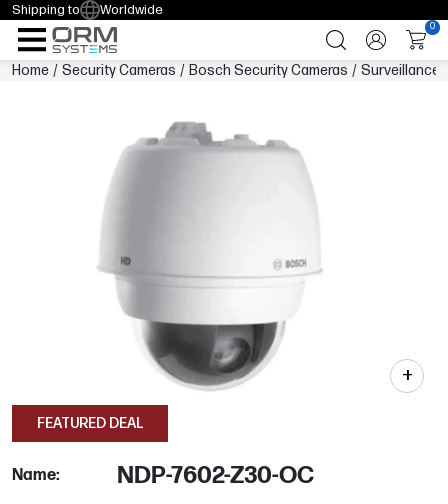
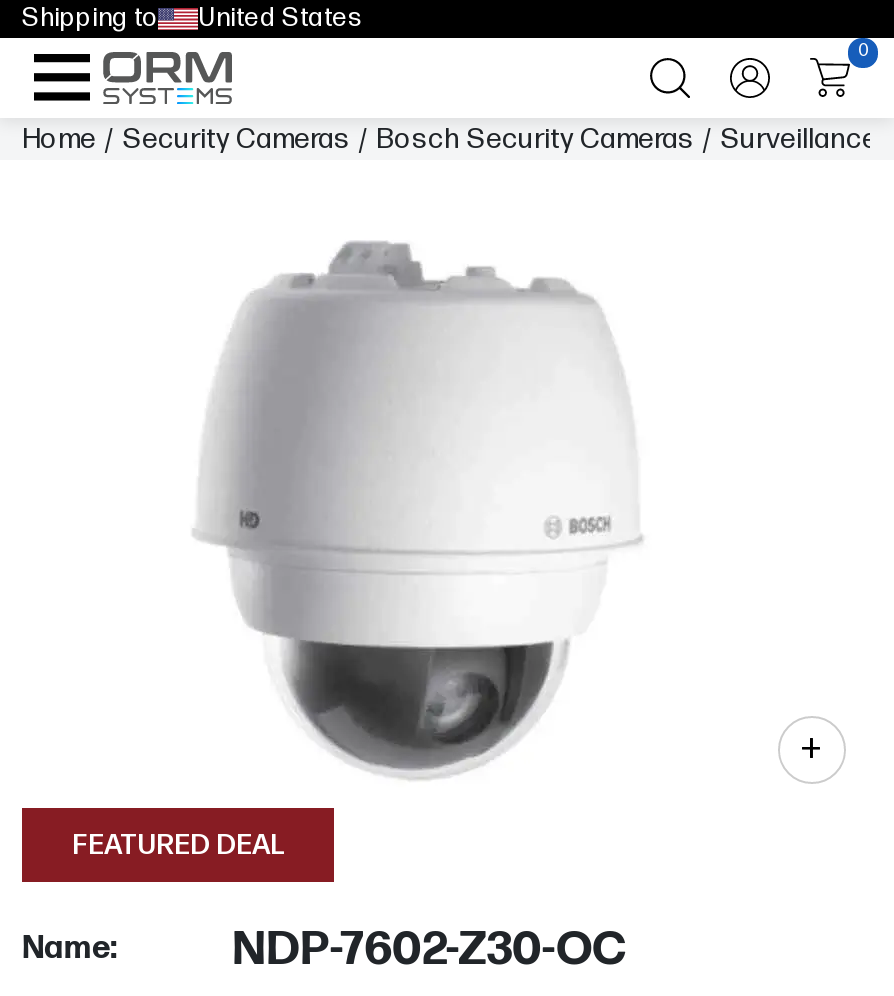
[100,1,163,17] Worldwide -> [198,2,364,34] United States

